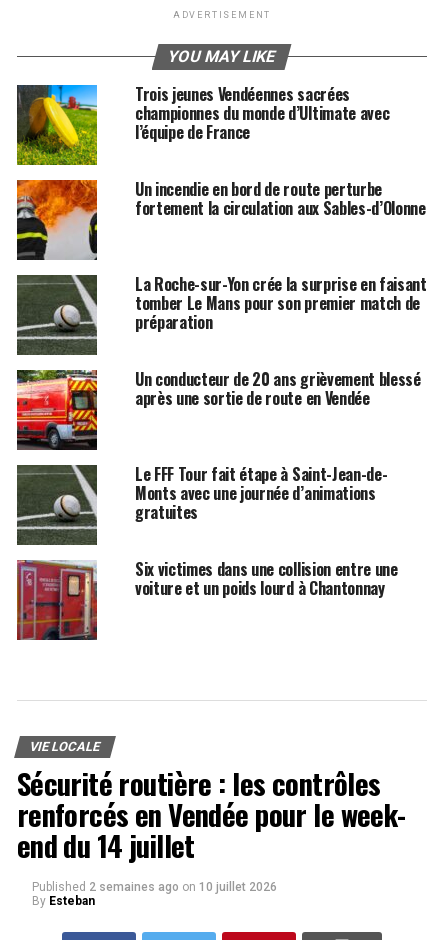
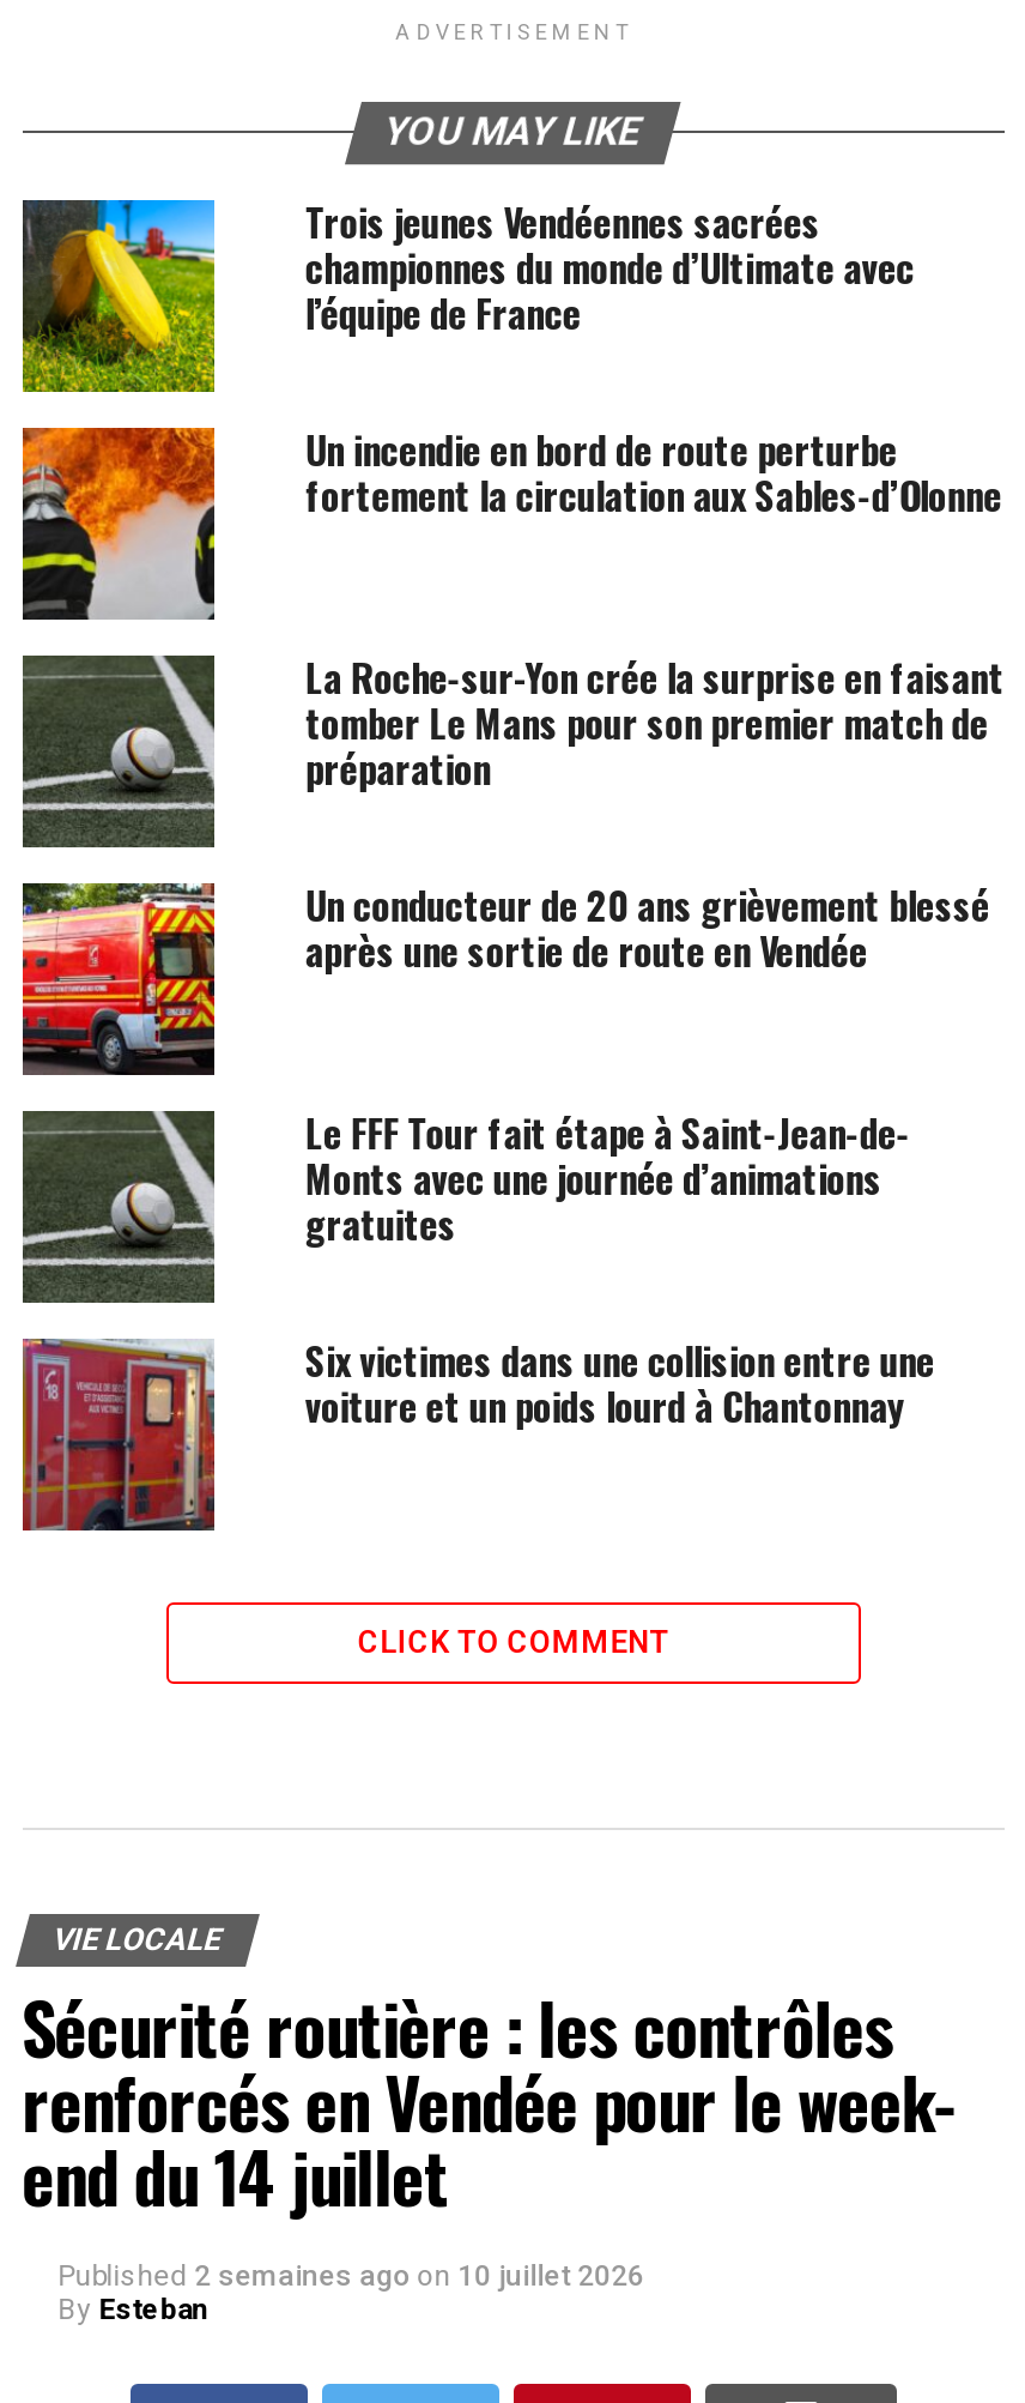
none -> [358,1623,669,1659] CLICK TO COMMENT

